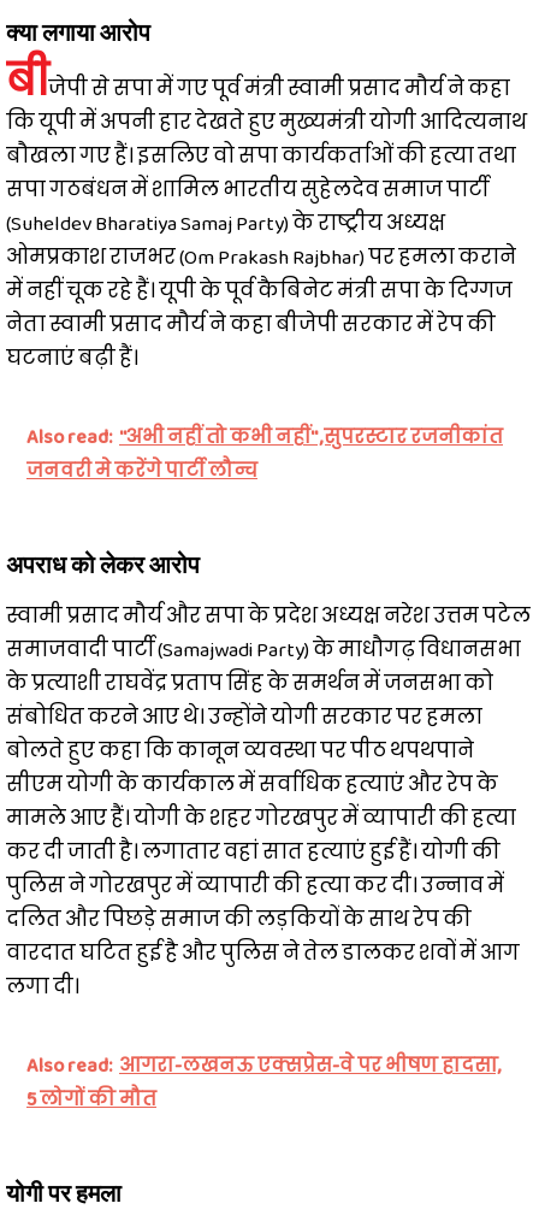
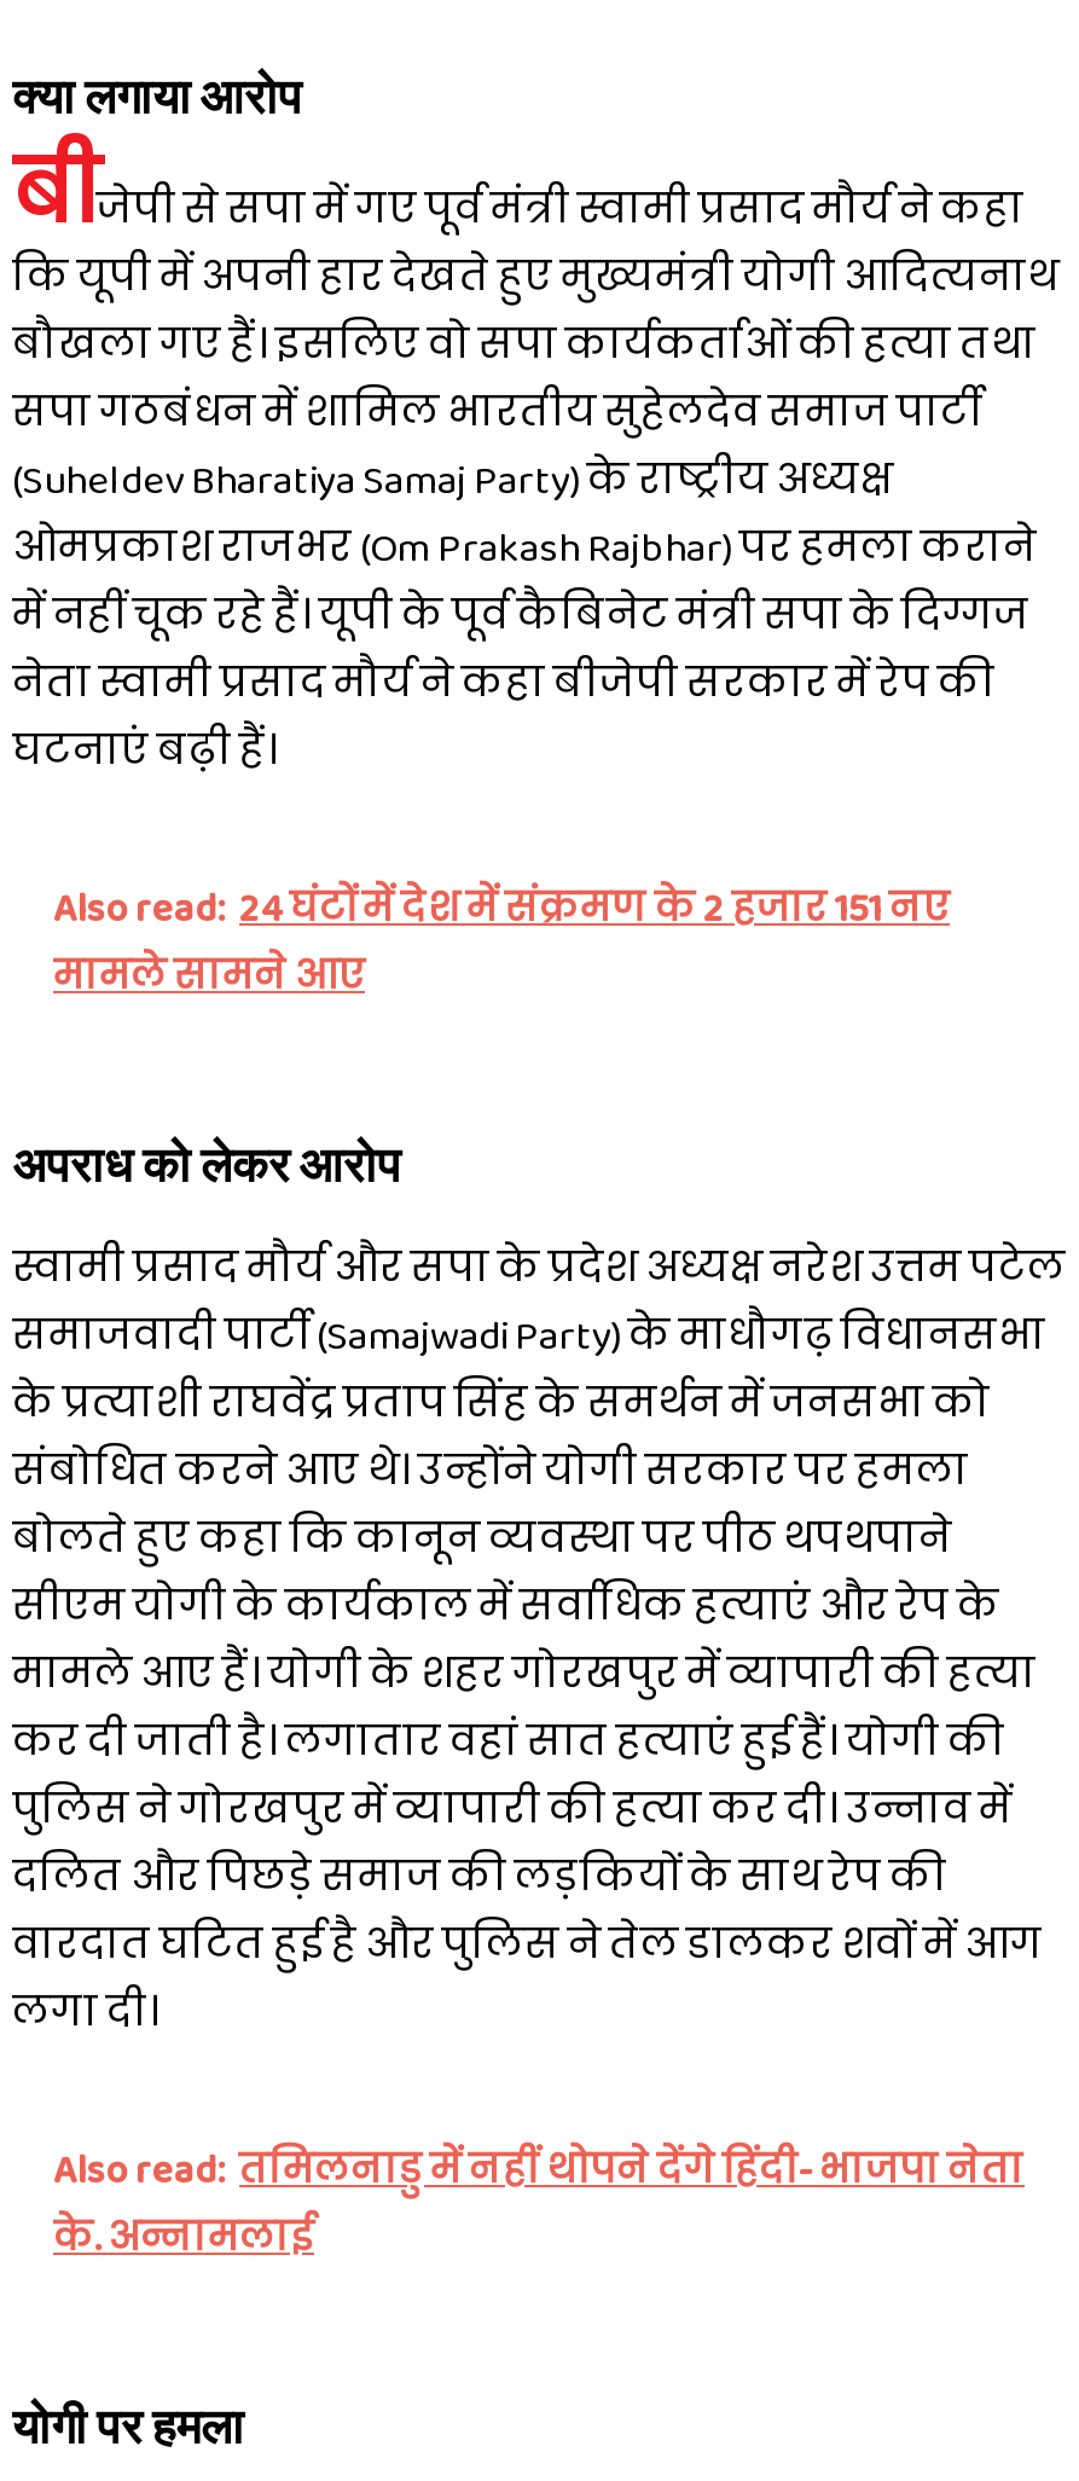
[26,422,503,484] Also read: ''अभी नहीं तो कभी नहीं'' ,सुपरस्टार रजनीकांत | जनवरी मे करेंगे पार्टी लौन्च -> [53,879,950,1003] Also read: 24 घंटों में देश में संक्रमण के 2 हजार 151 नए | मामले सामने आए
[26,1051,502,1112] Also read: आगरा-लखनऊ एक्सप्रेस-वे पर भीषण हादसा, | 5 लोगों की मौत -> [53,2141,1025,2264] Also read: तमिलनाडु में नहीं थोपने देंगे हिंदी- भाजपा नेता | के. अन्नामलाई

